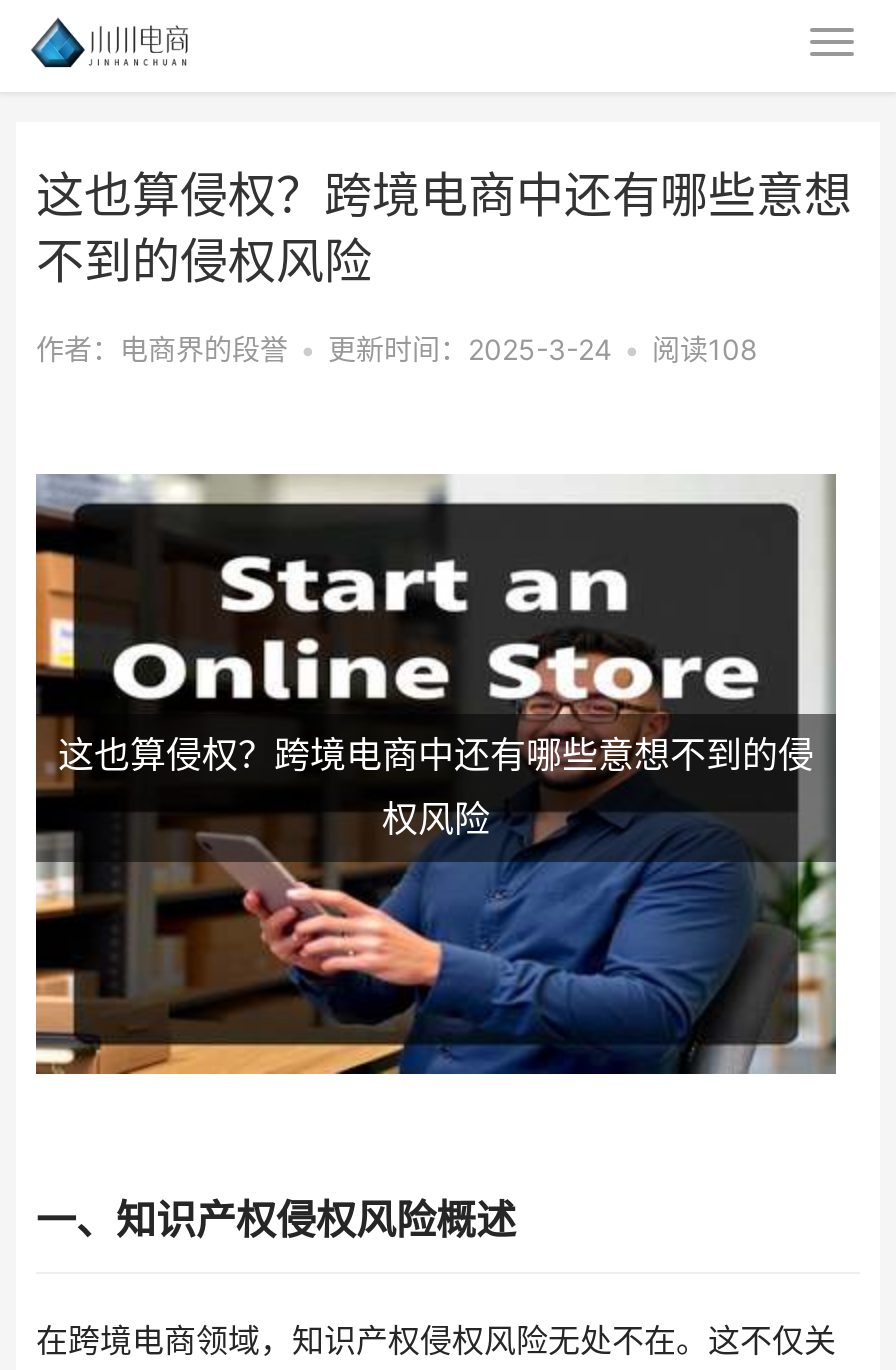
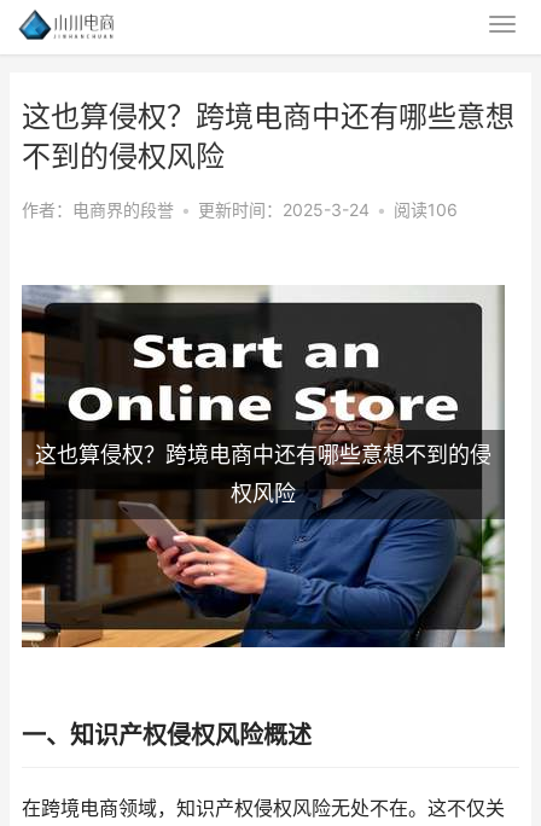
[36,332,758,366] 作者：电商界的段誉 • 更新时间：2025-3-24 • 阅读108 -> [22,199,458,220] 作者：电商界的段誉 • 更新时间：2025-3-24 • 阅读106

